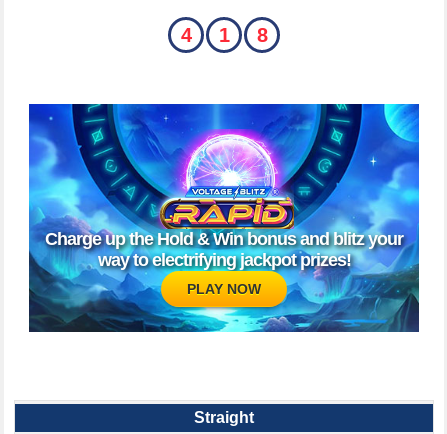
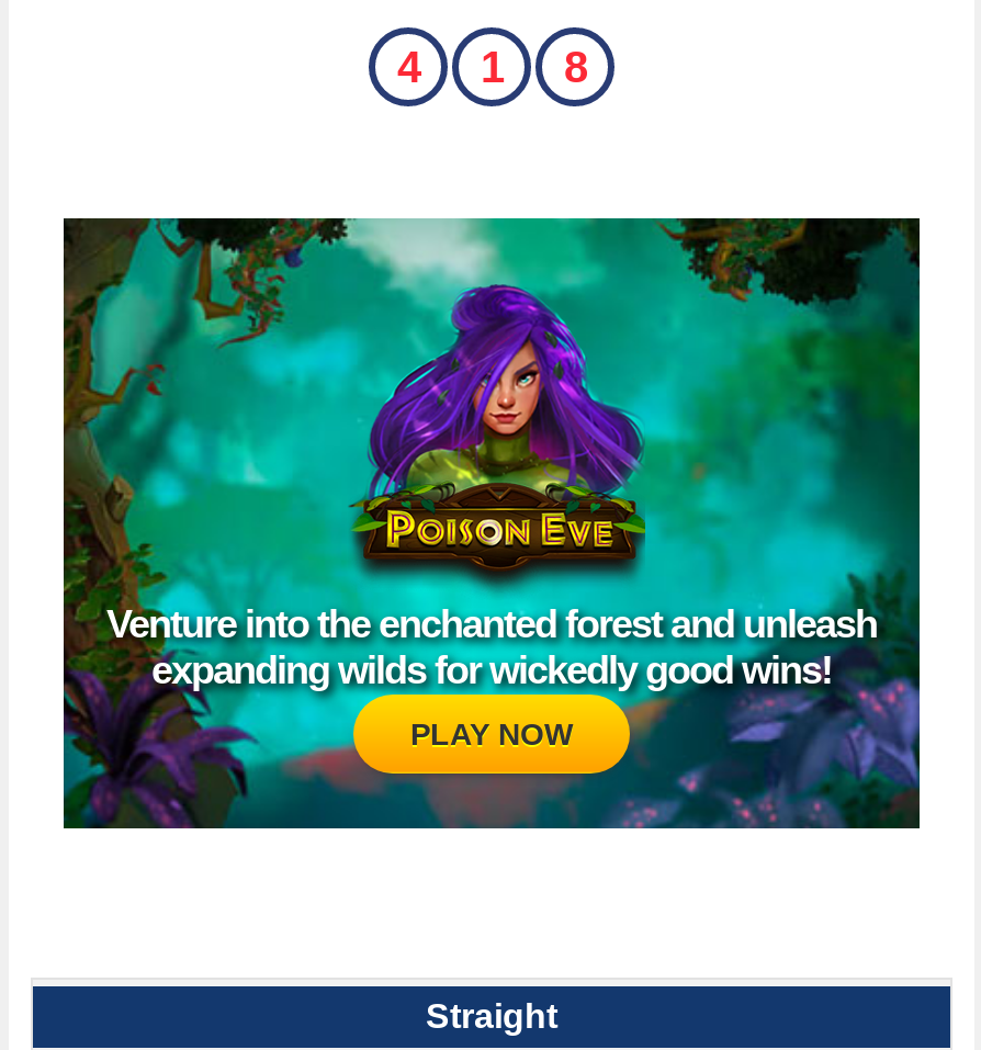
[28,103,420,333] [image] | Charge up the Hold & Win bonus and blitz your | way to electrifying jackpot prizes! -> [61,216,922,831] [image] | Venture into the enchanted forest and unleash | expanding wilds for wickedly good wins!

